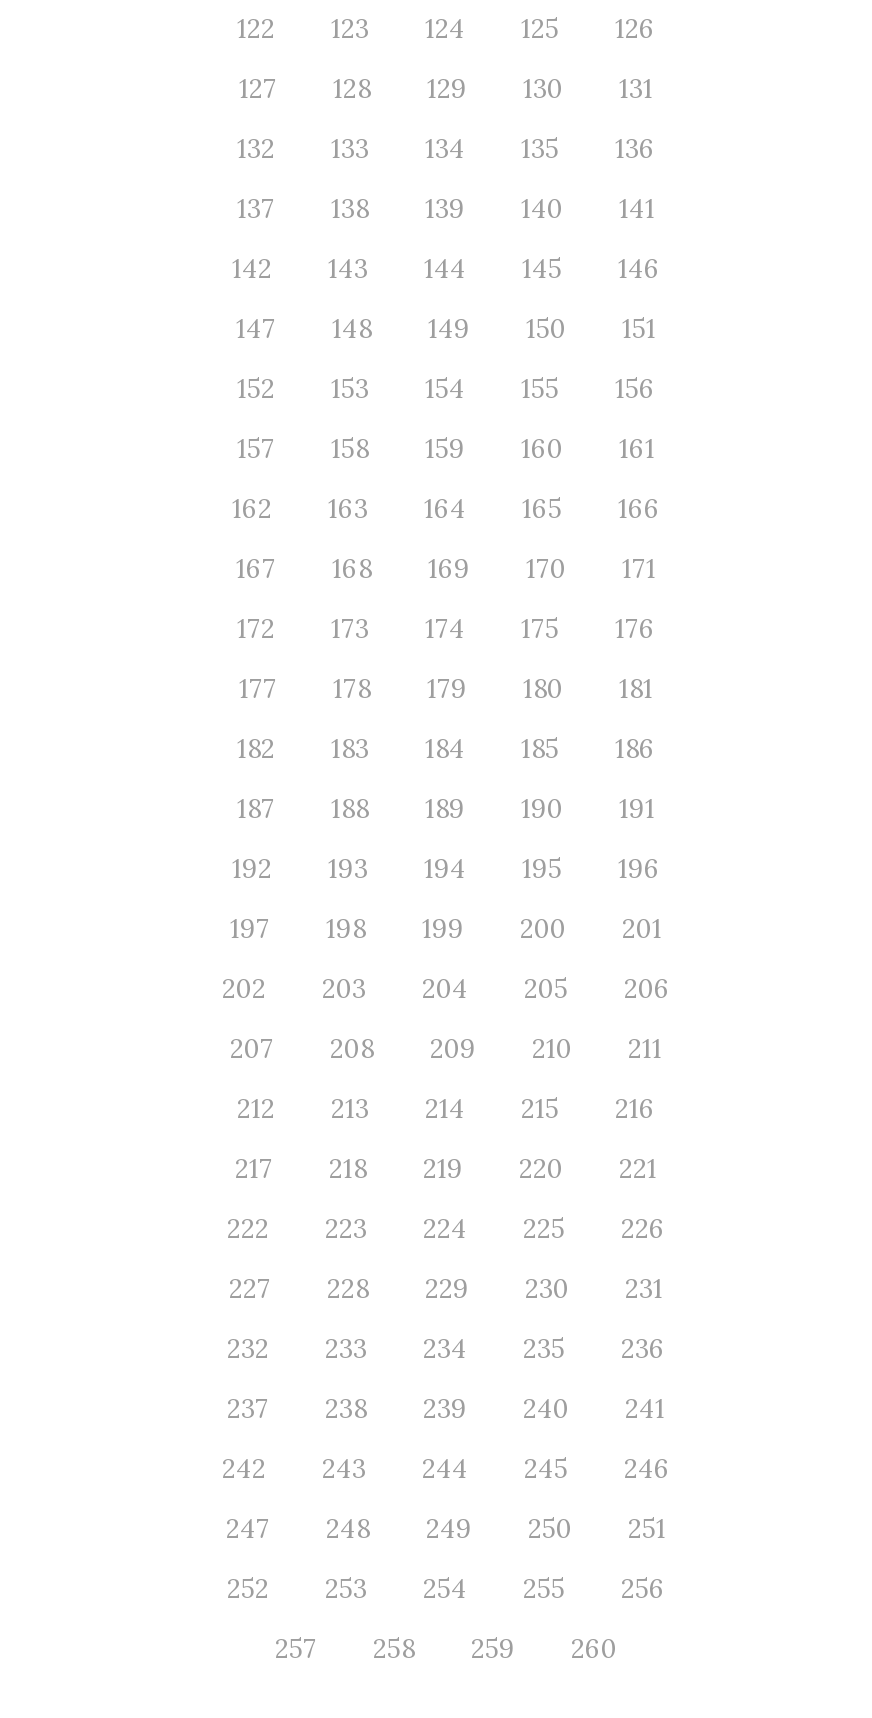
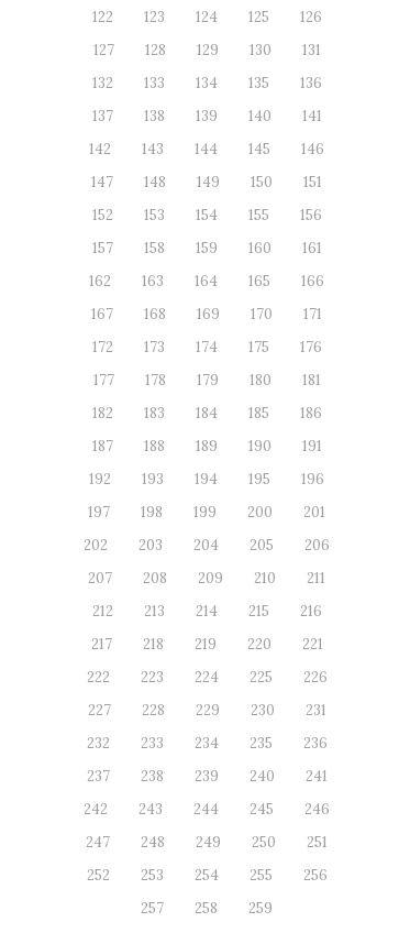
[571,1632,617,1666] 260 -> none

